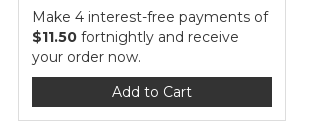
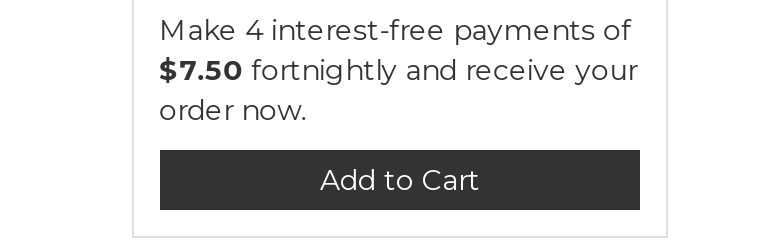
[32,28,239,66] $11.50 fortnightly and receive | your order now. -> [159,53,637,129] $7.50 fortnightly and receive your | order now.

